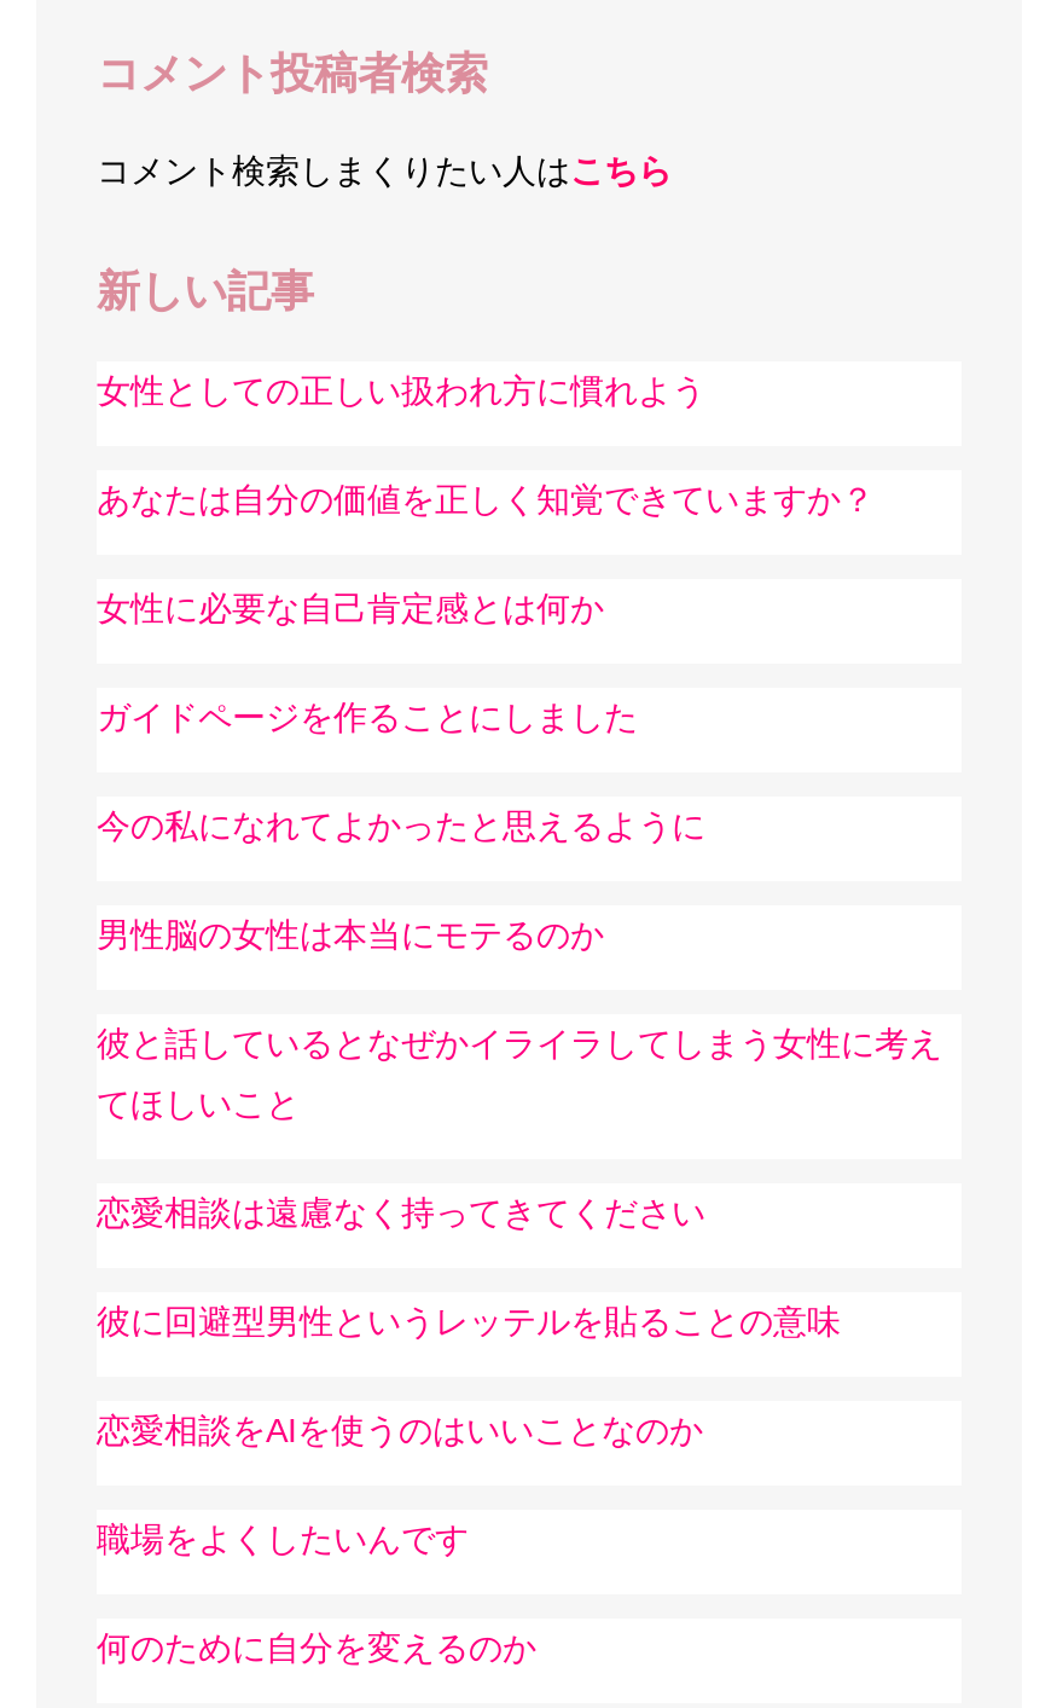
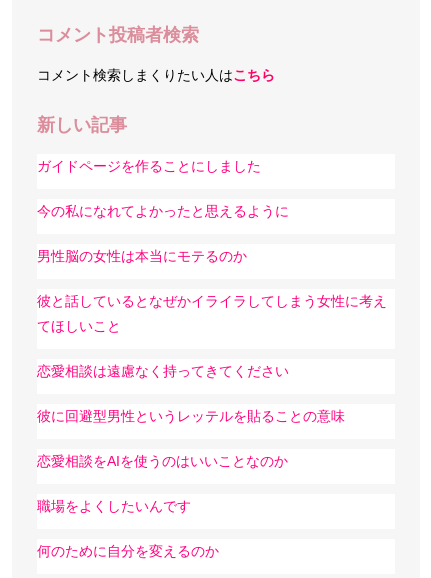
[97,372,875,628] 女性としての正しい扱われ方に慣れよう | あなたは自分の価値を正しく知覚できていますか？ | 女性に必要な自己肯定感とは何か -> none

